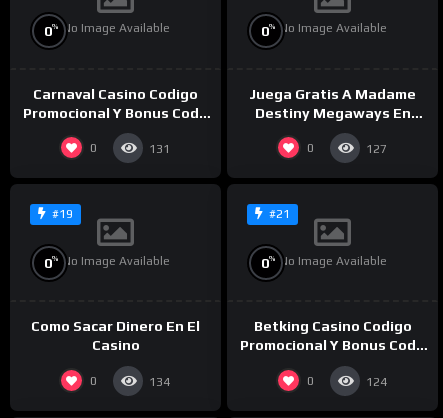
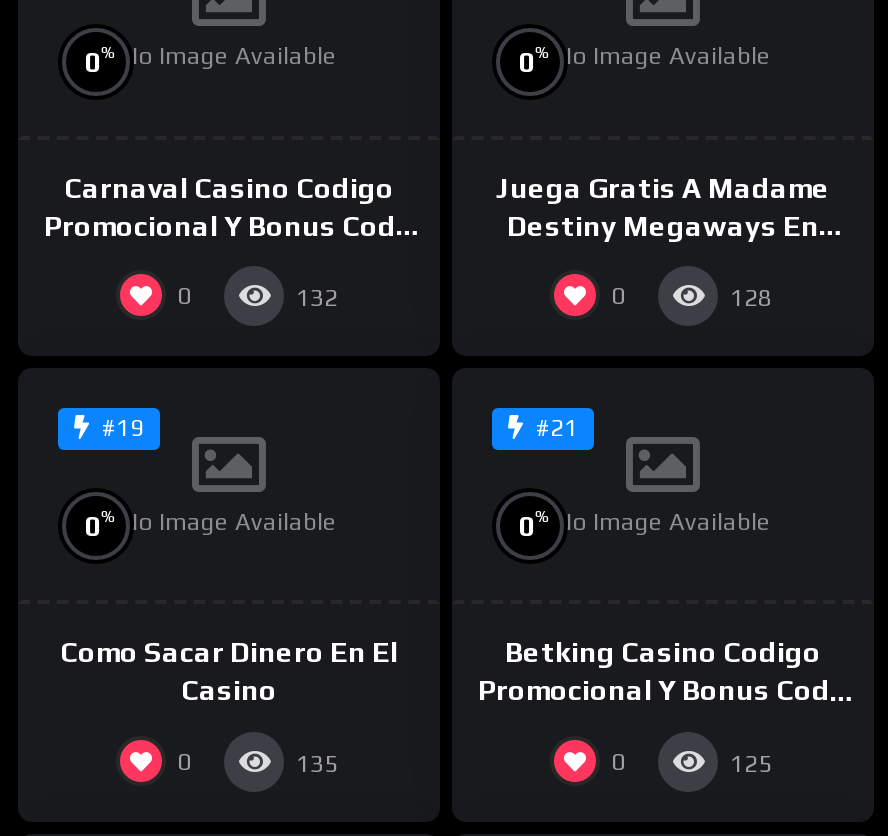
[149,142,170,156] 131 -> [296,283,338,311] 132
[366,142,387,156] 127 -> [730,283,772,311] 128
[149,375,170,389] 134 -> [296,749,338,777] 135
[366,375,387,389] 124 -> [730,749,772,777] 125

